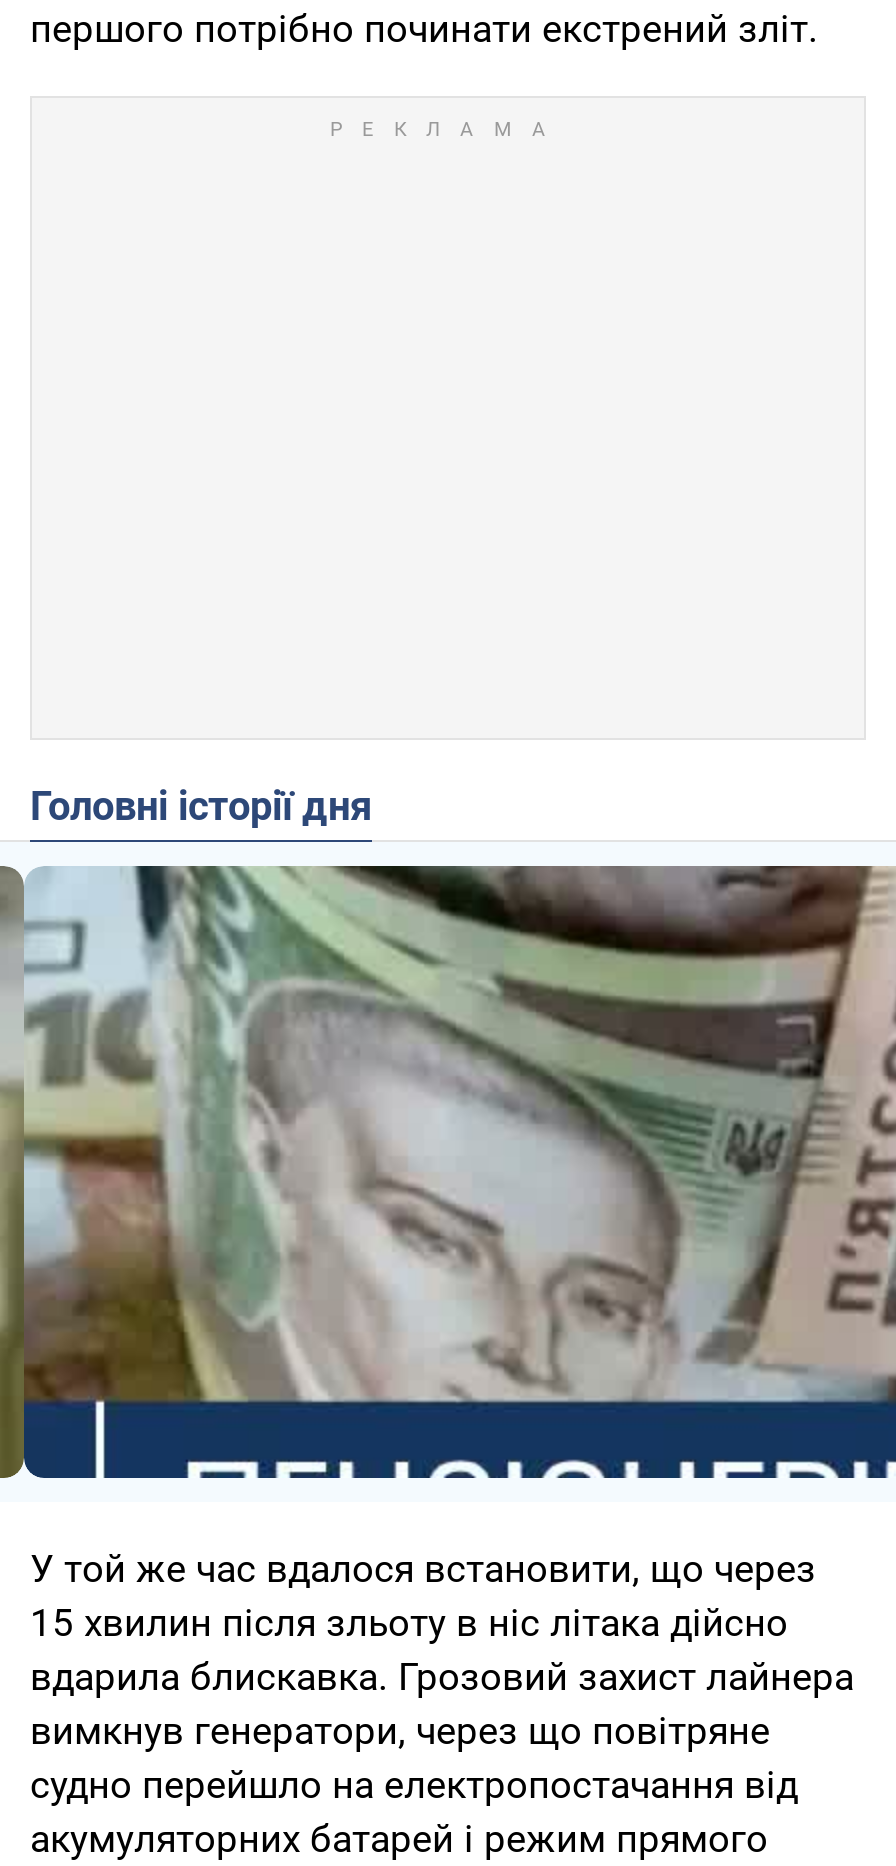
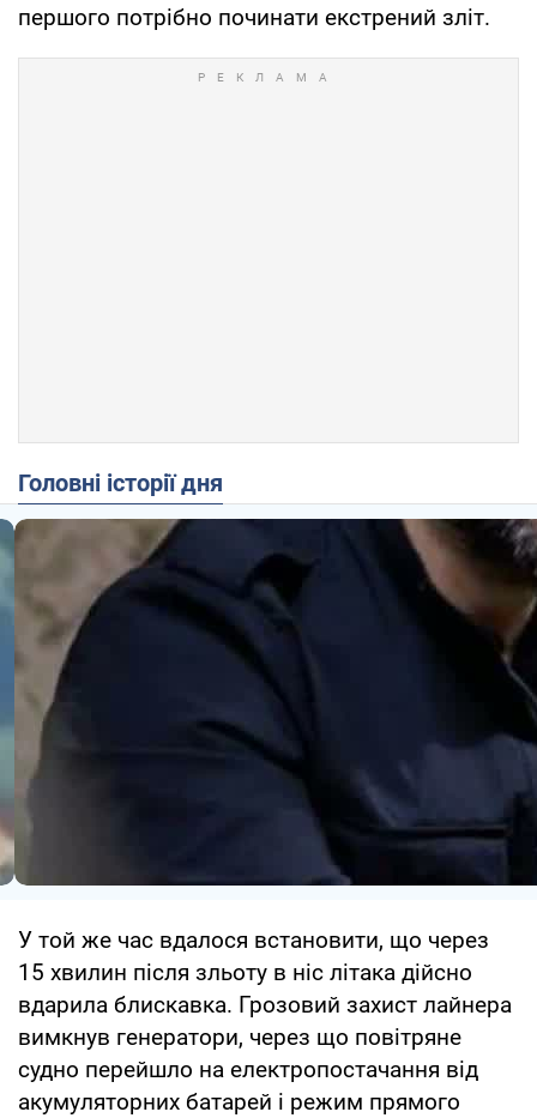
[6,864,890,1480] [image] -> [4,518,533,887] [image]

